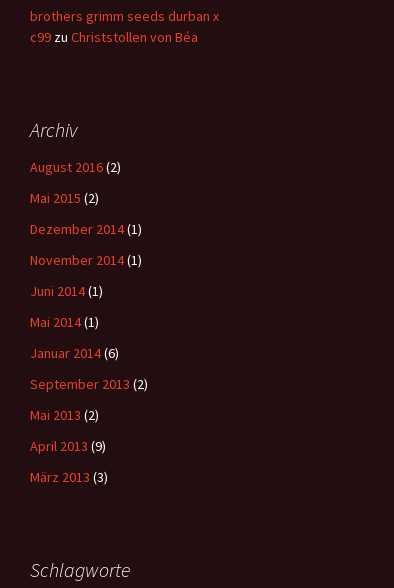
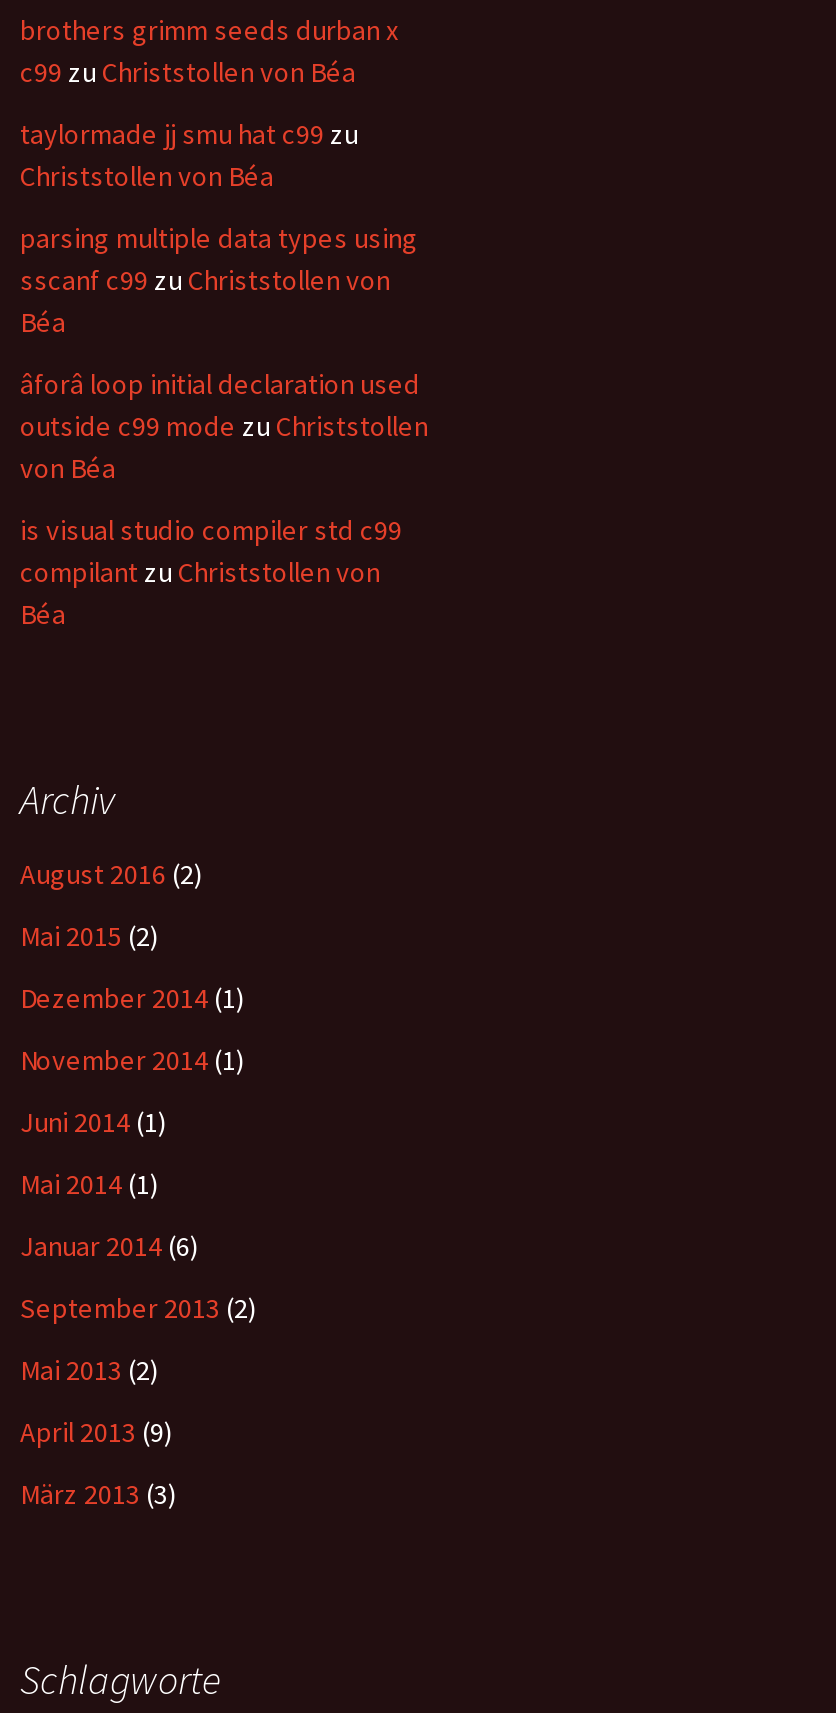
none -> [20,116,428,632] taylormade jj smu hat c99 zu | Christstollen von Béa | parsing multiple data types using | sscanf c99 zu Christstollen von | Béa | âforâ loop initial declaration used | outside c99 mode zu Christstollen | von Béa | is visual studio compiler std c99 | compilant zu Christstollen von | Béa

